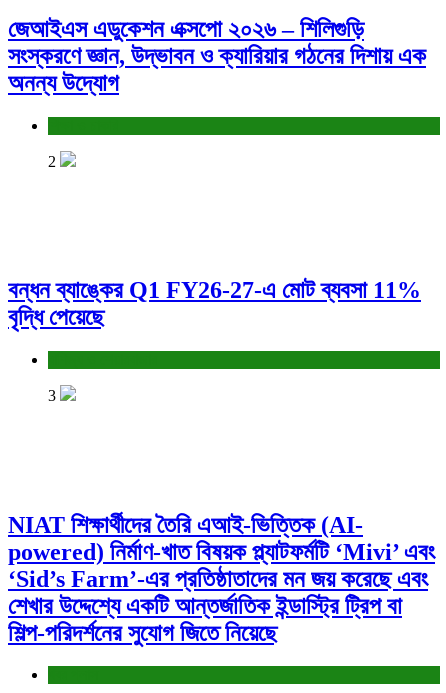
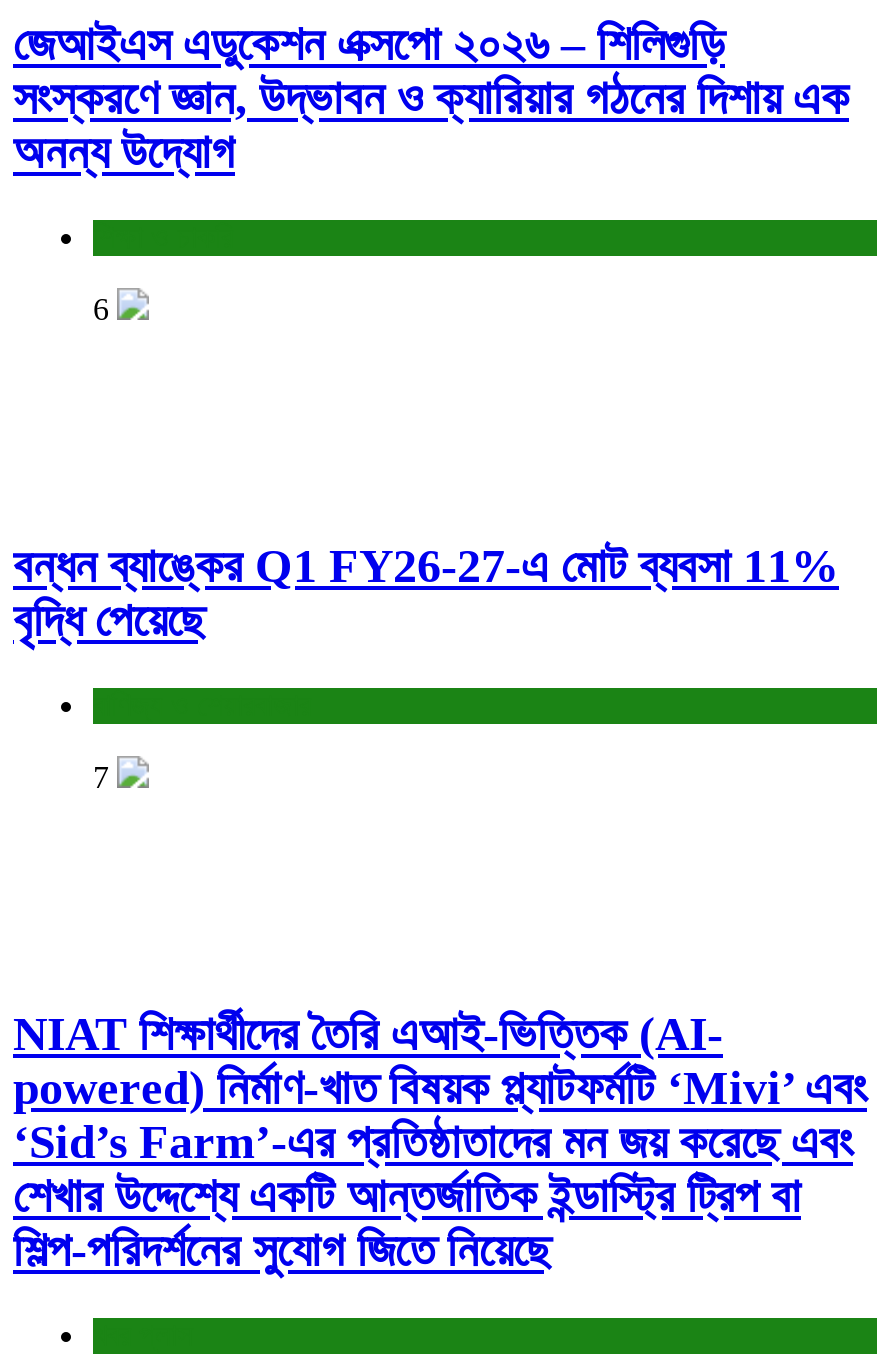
[48,153,56,170] 2 -> [93,292,109,326] 6
[48,387,56,404] 3 -> [93,760,109,794] 7

